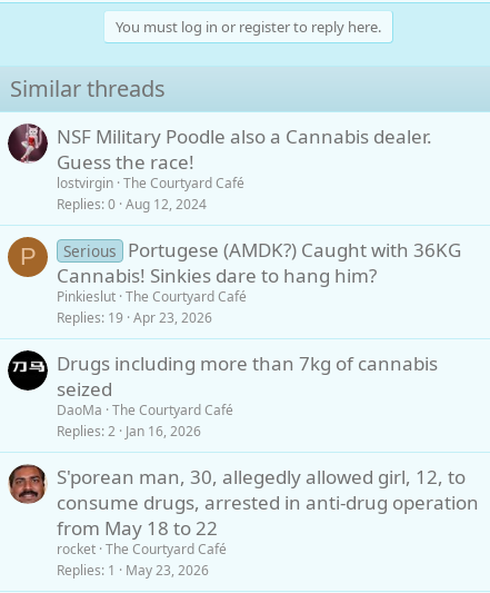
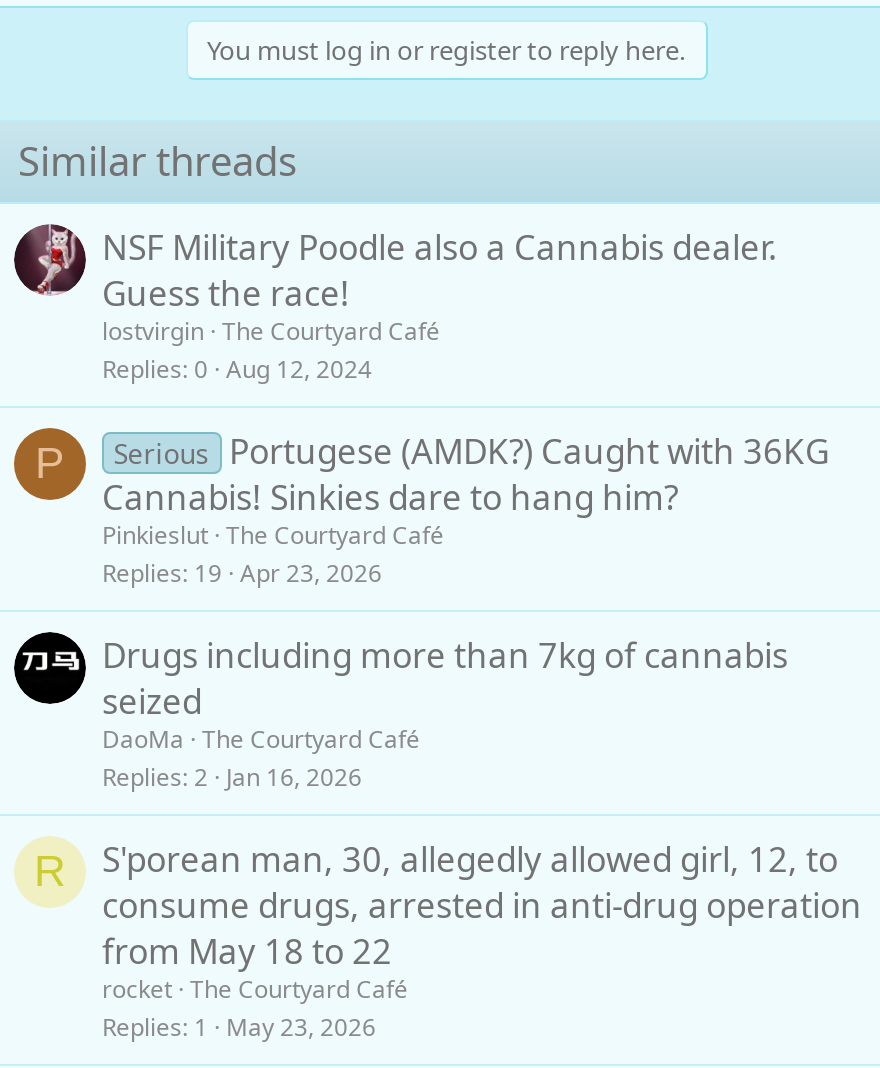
none -> [34,847,66,897] R

